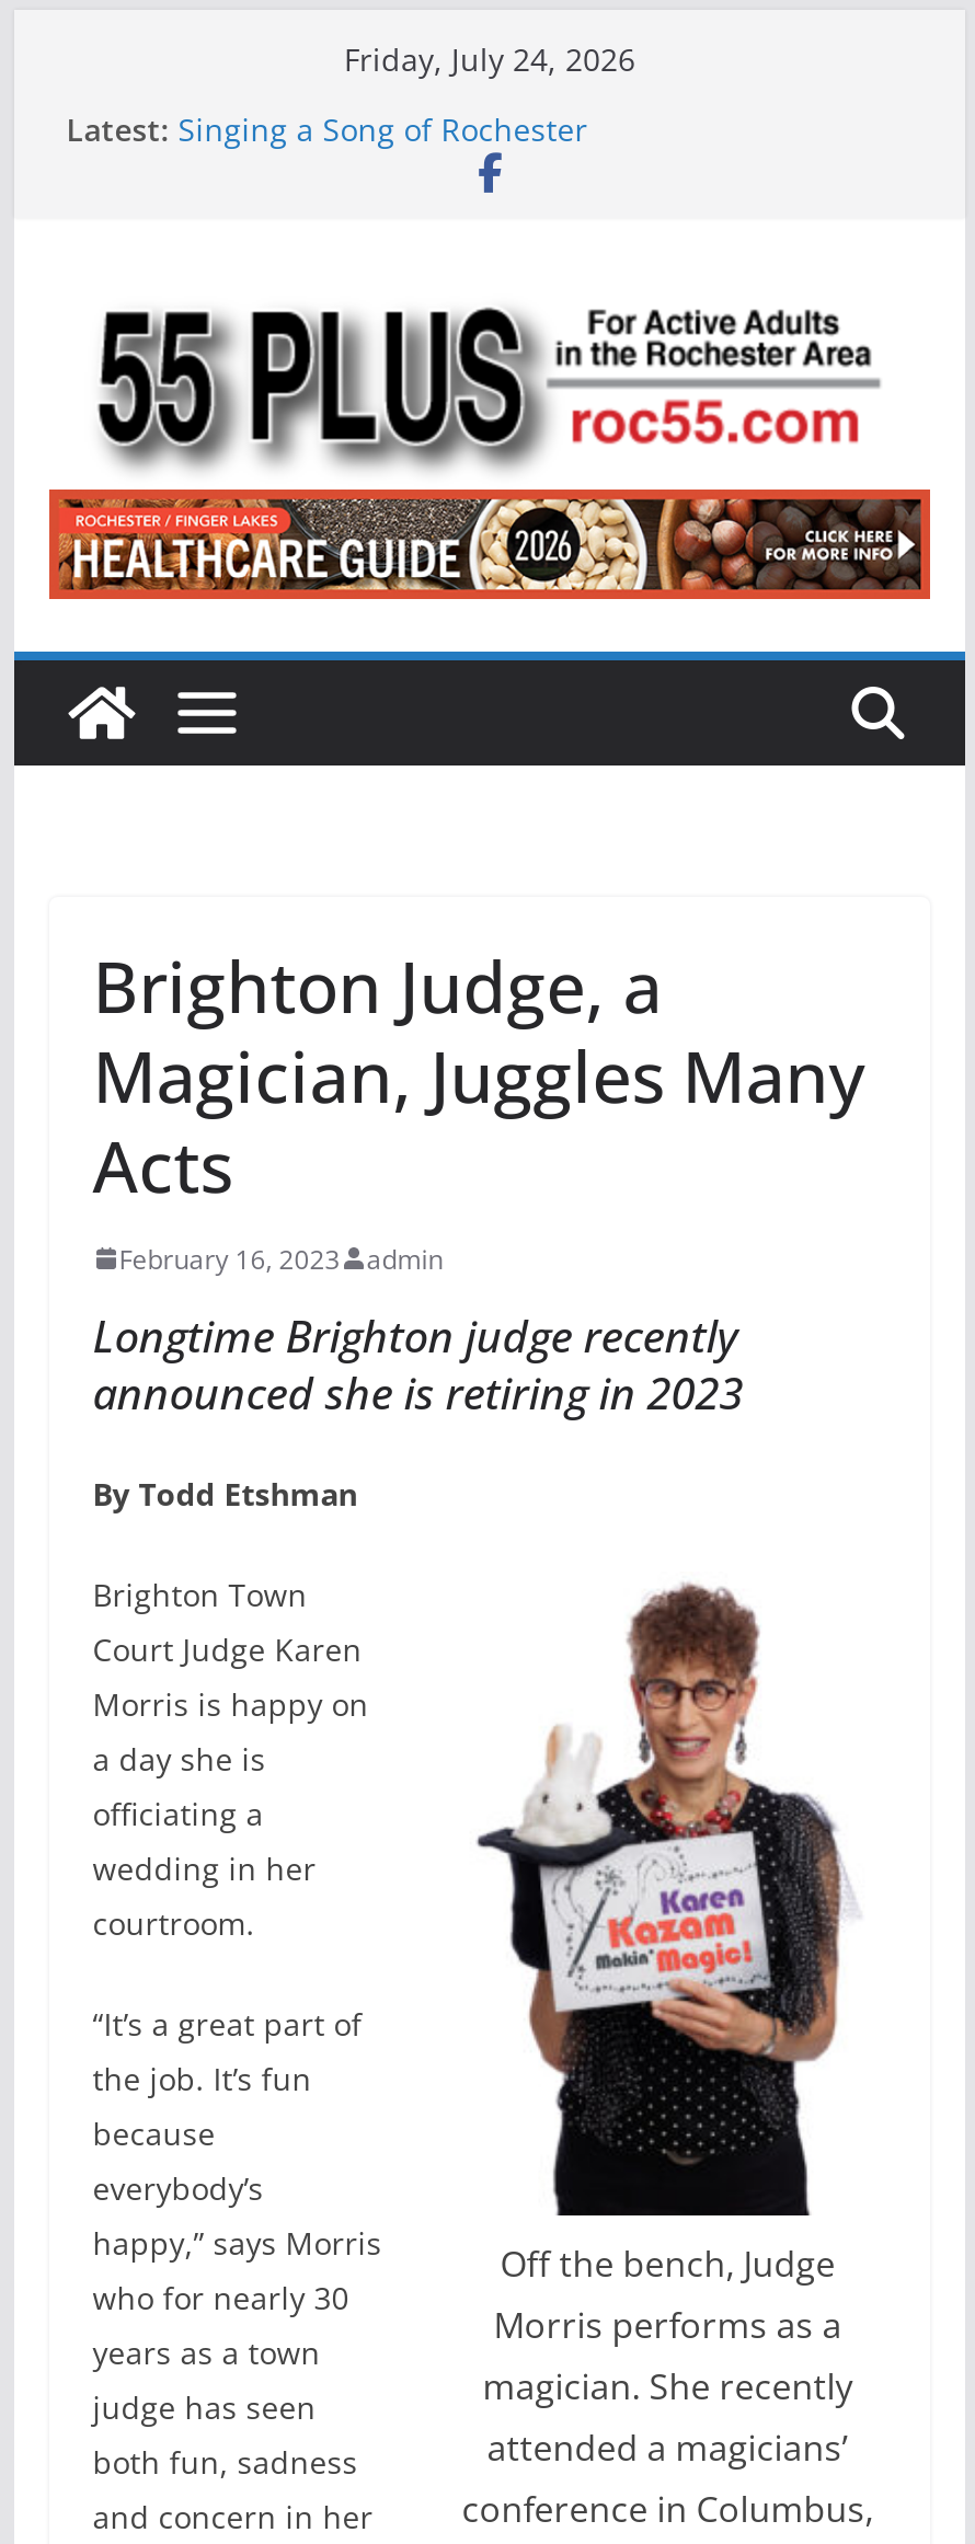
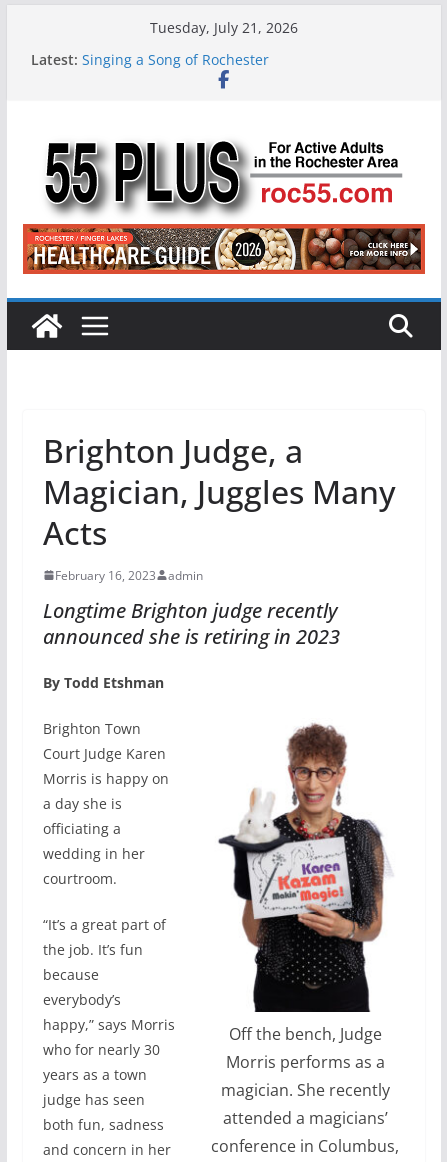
[344,38,635,80] Friday, July 24, 2026 -> [150,18,298,37] Tuesday, July 21, 2026

